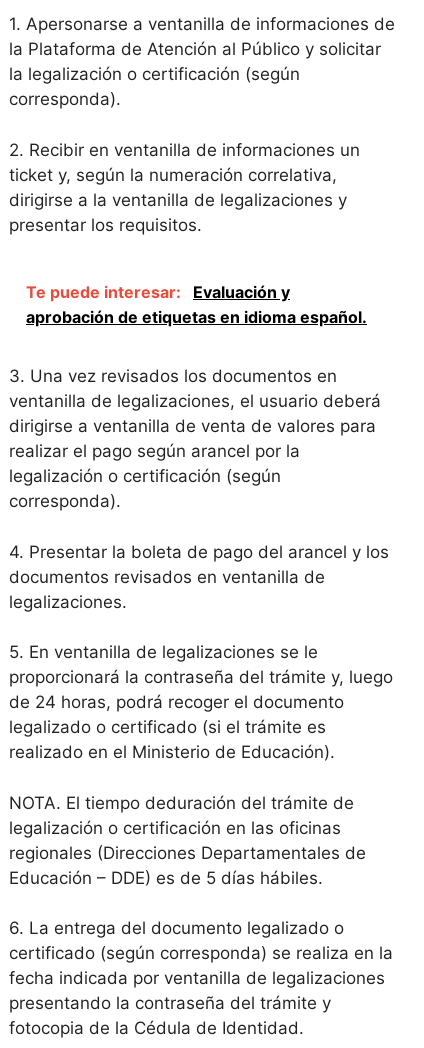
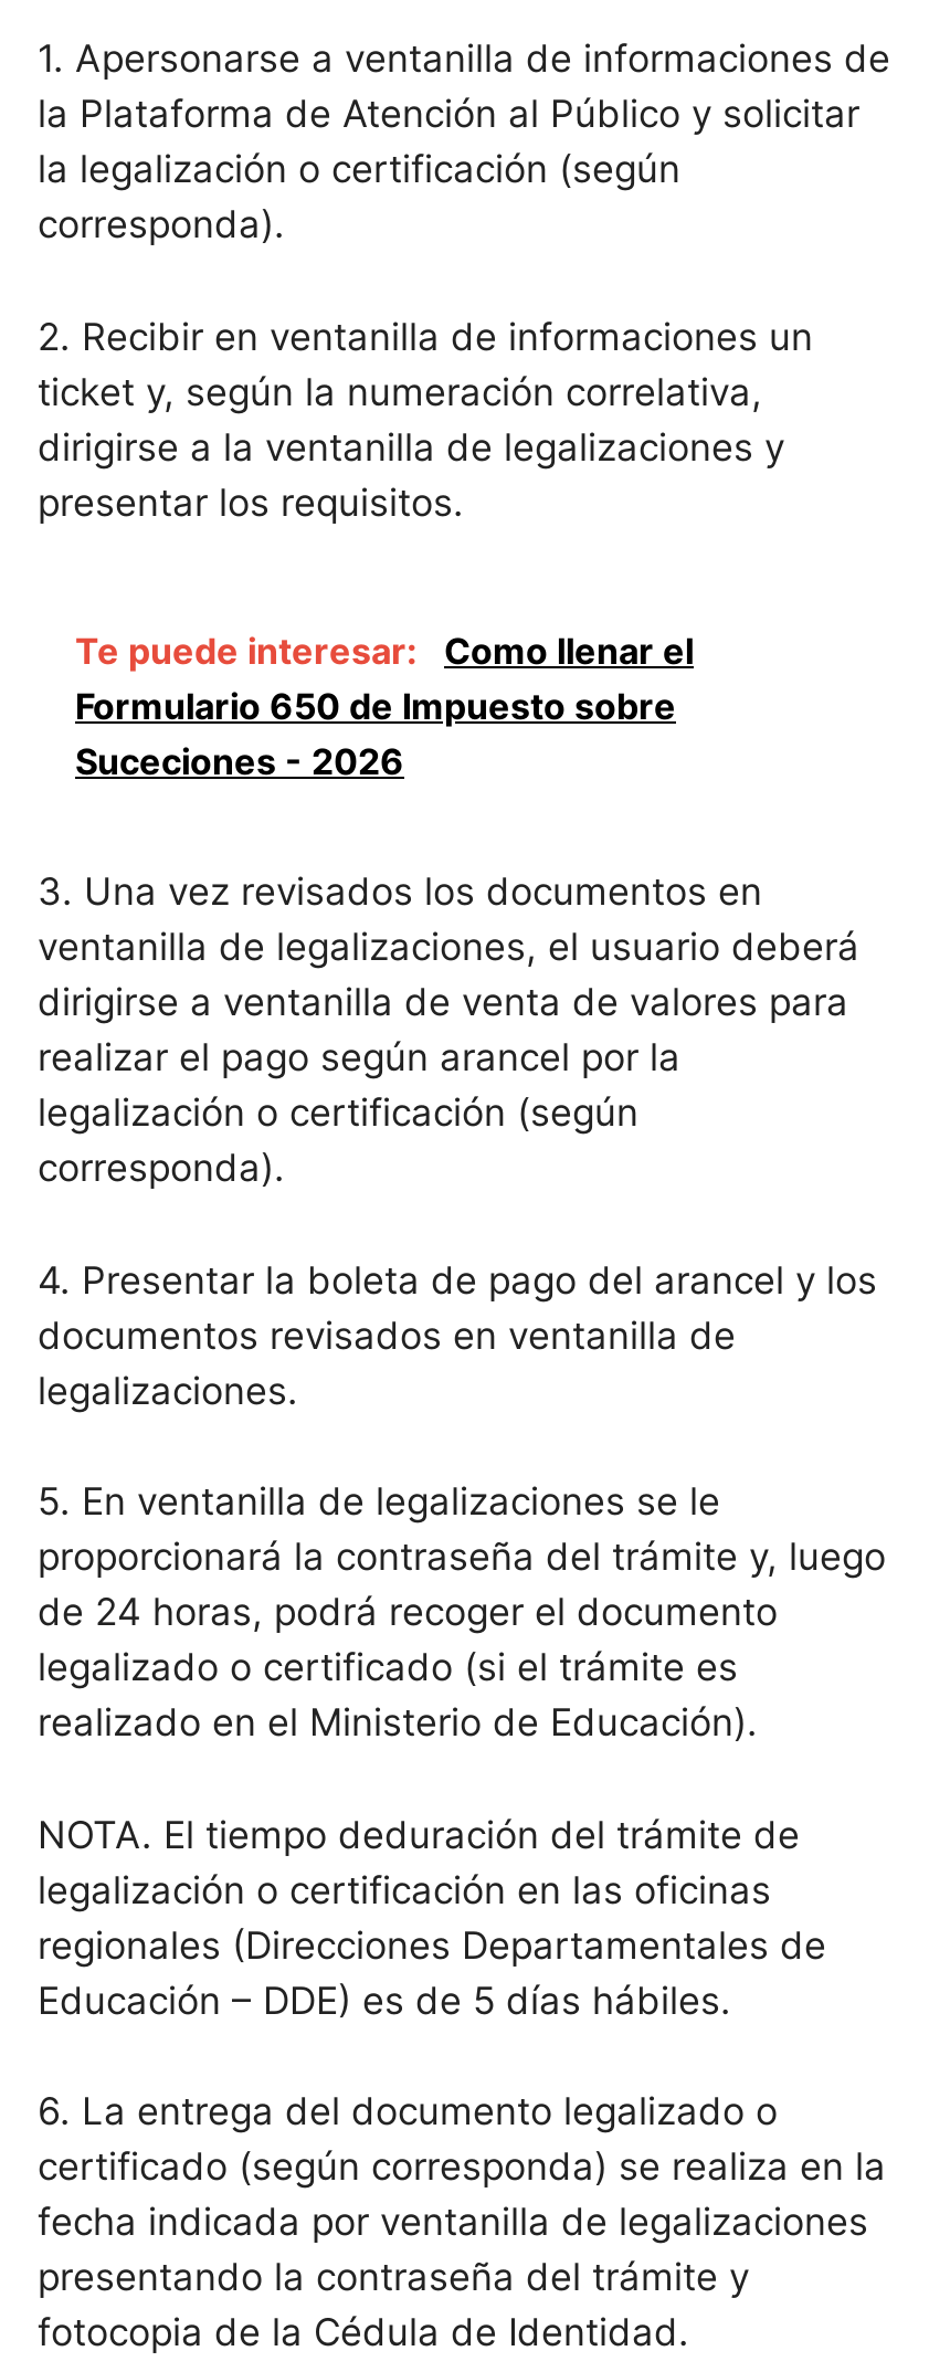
[26,282,367,327] Te puede interesar: Evaluación y | aprobación de etiquetas en idioma español. -> [75,629,694,783] Te puede interesar: Como llenar el | Formulario 650 de Impuesto sobre | Suceciones - 2026

